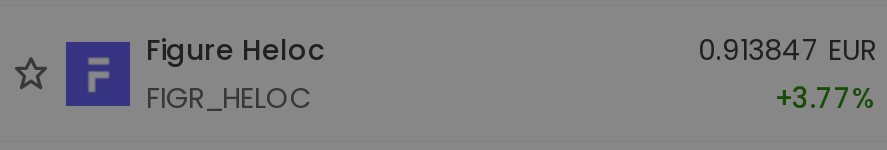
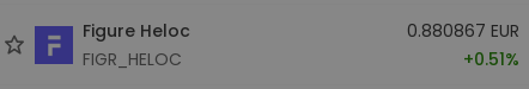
[698,29,876,69] 0.913847 EUR -> [407,18,519,42] 0.880867 EUR
[774,77,876,117] +3.77% -> [463,47,519,71] +0.51%

